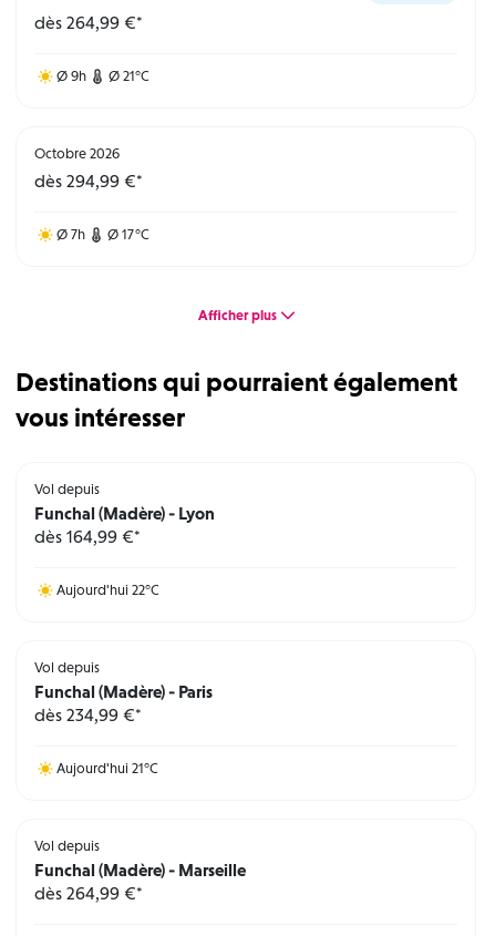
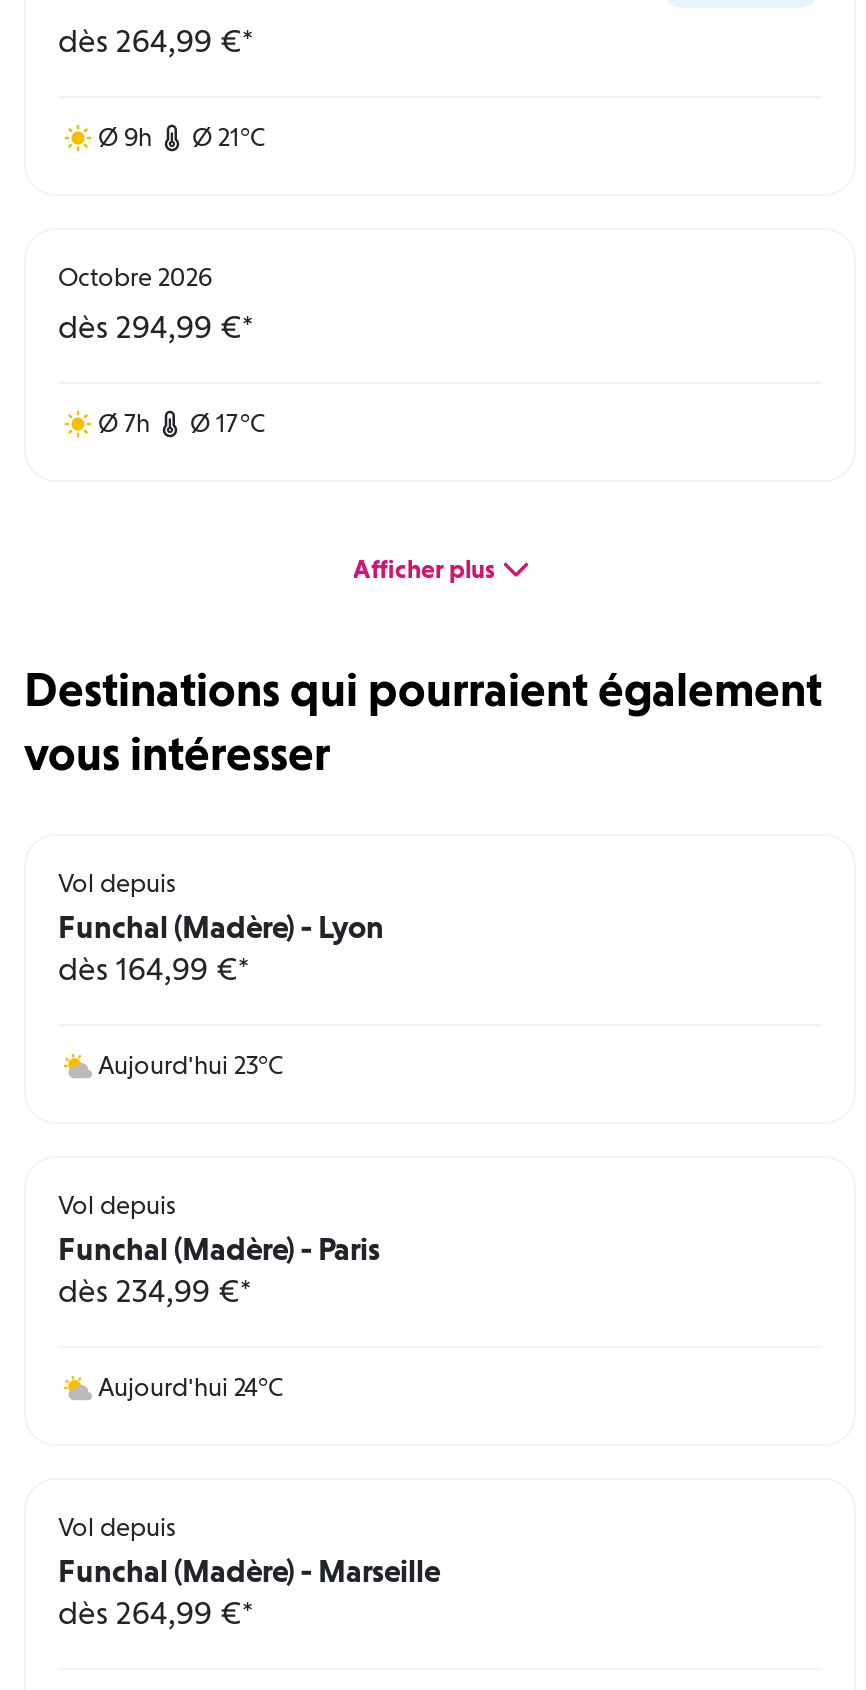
[56,582,159,598] Aujourd'hui 22°C -> [98,1050,284,1080] Aujourd'hui 23°C
[56,760,158,776] Aujourd'hui 21°C -> [98,1372,284,1402] Aujourd'hui 24°C

